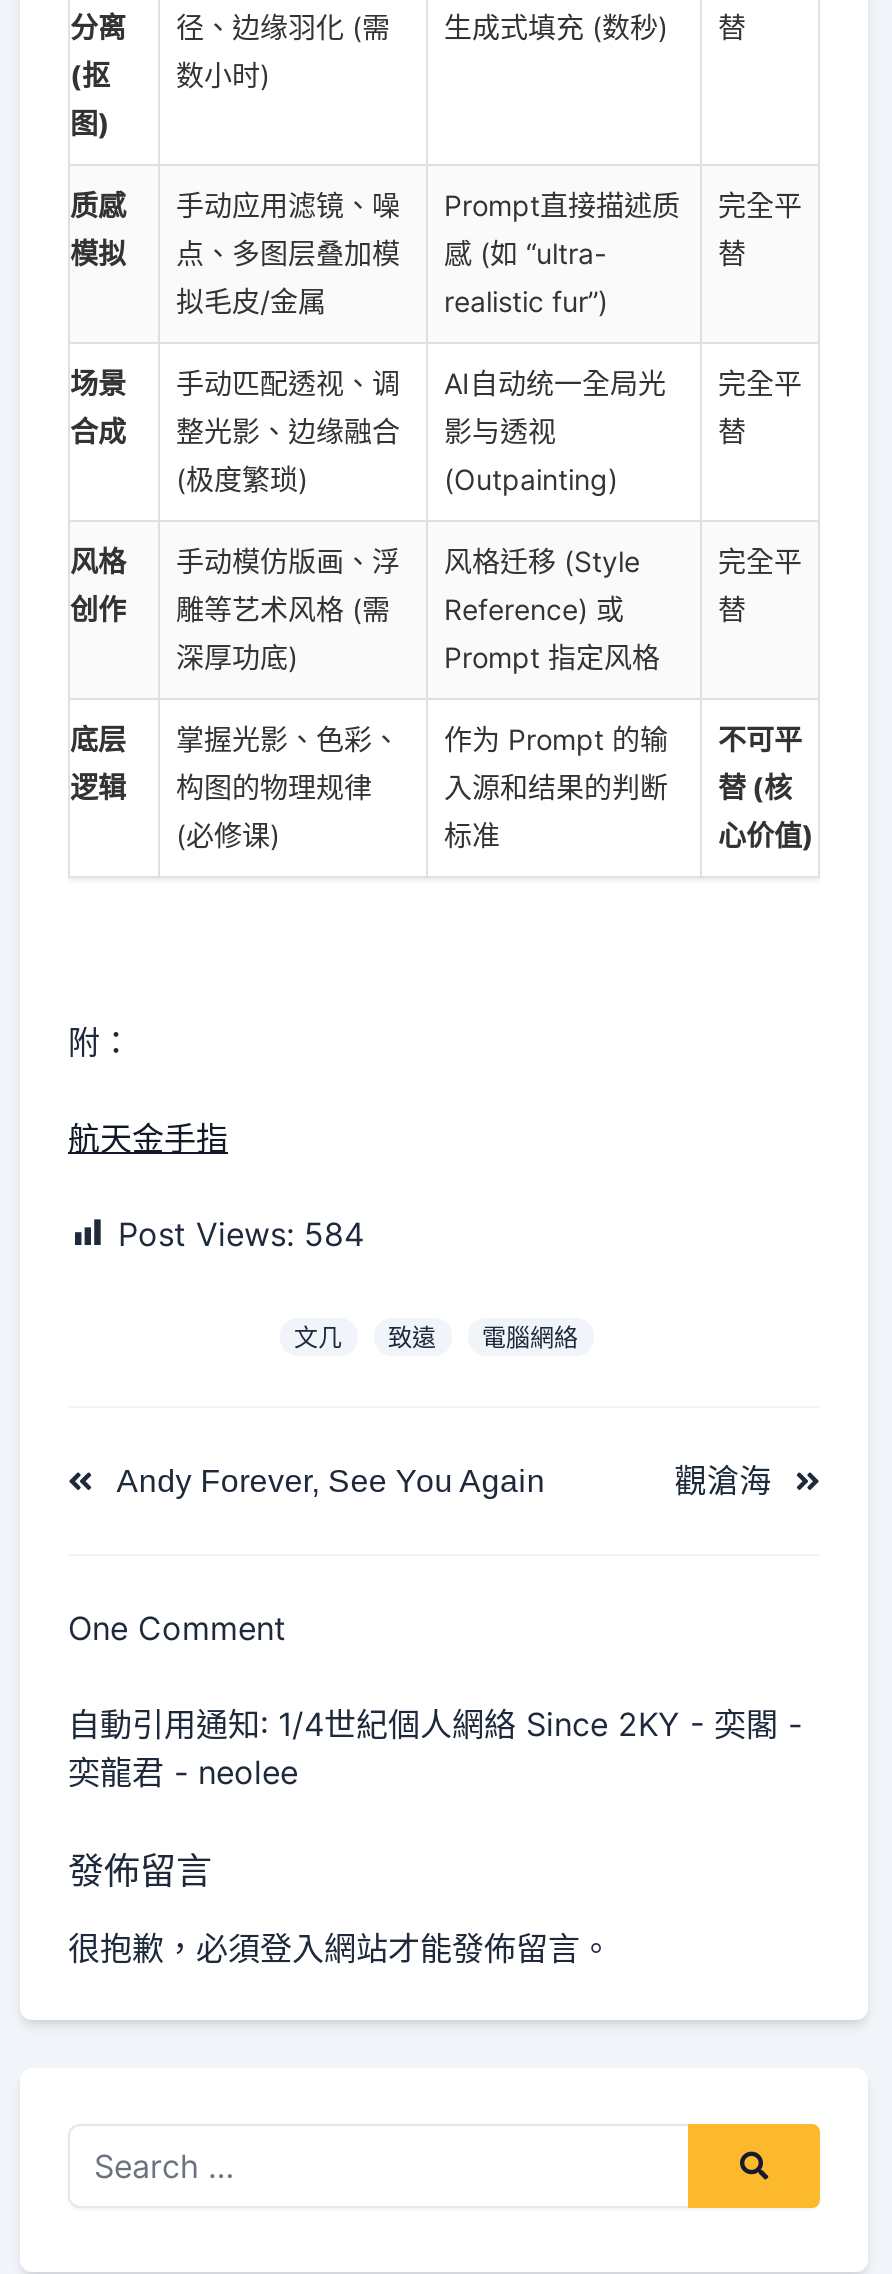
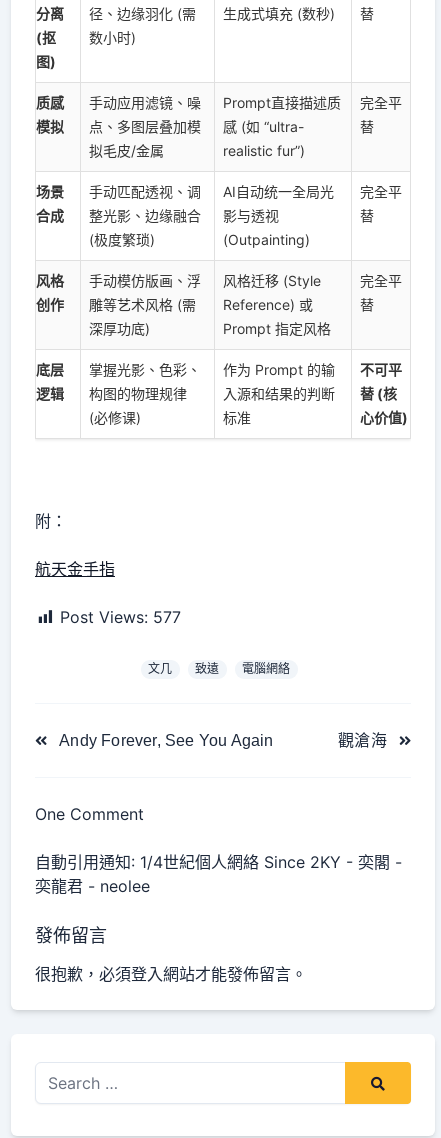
[118,1213,364,1253] Post Views: 584 -> [60,607,181,627] Post Views: 577

